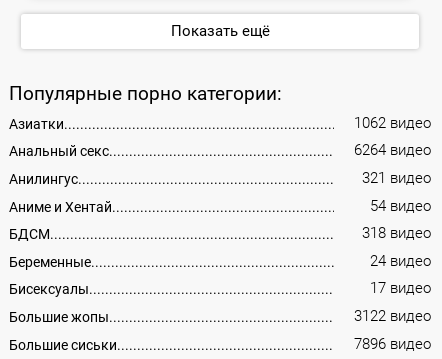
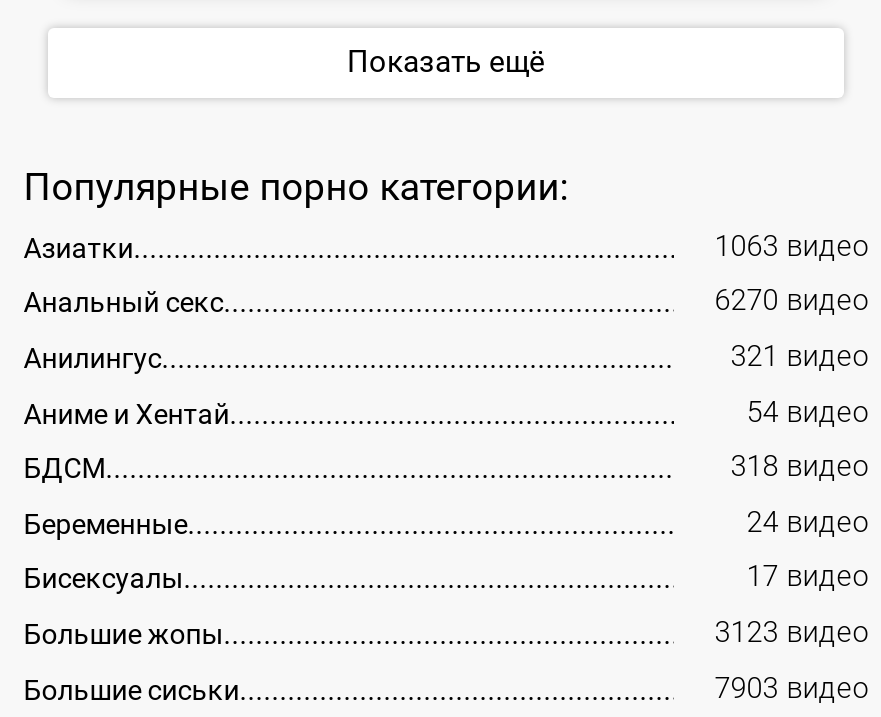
[354,115,431,132] 1062 видео -> [715,230,869,264] 1063 видео
[354,142,431,159] 6264 видео -> [715,285,869,319] 6270 видео
[354,308,431,325] 3122 видео -> [715,616,869,650] 3123 видео
[354,336,431,353] 7896 видео -> [715,671,869,705] 7903 видео

